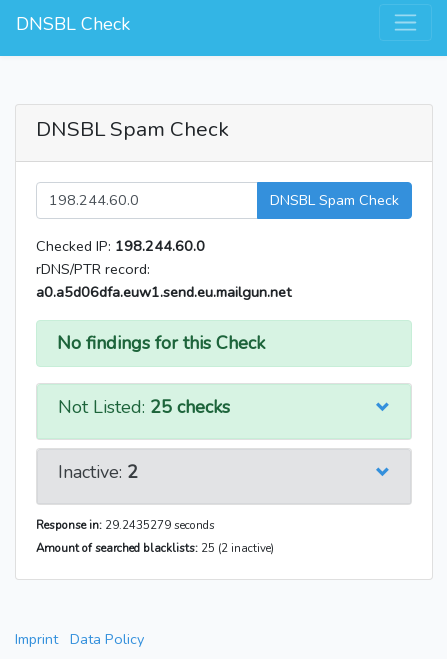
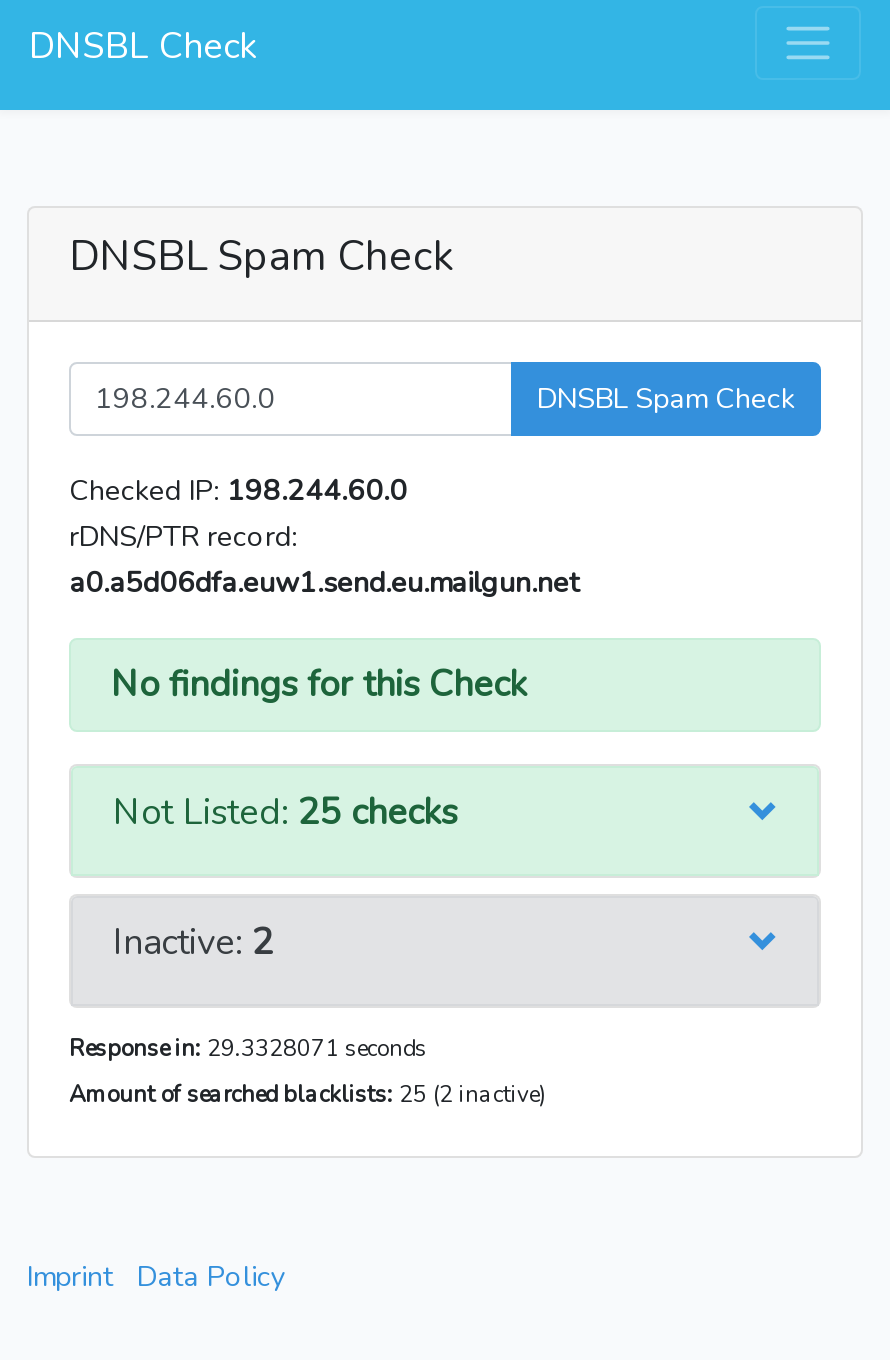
[36,517,215,533] Response in: 29.2435279 seconds -> [69,1032,427,1064] Response in: 29.3328071 seconds

